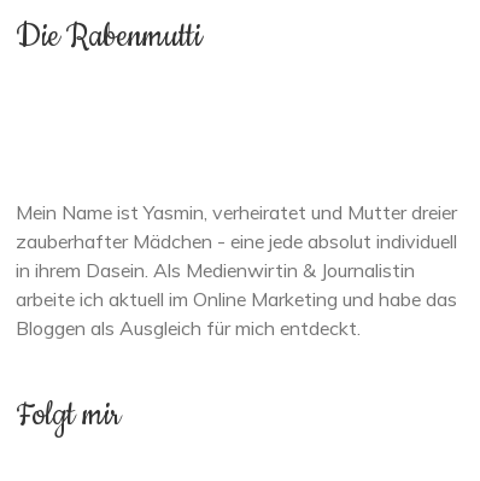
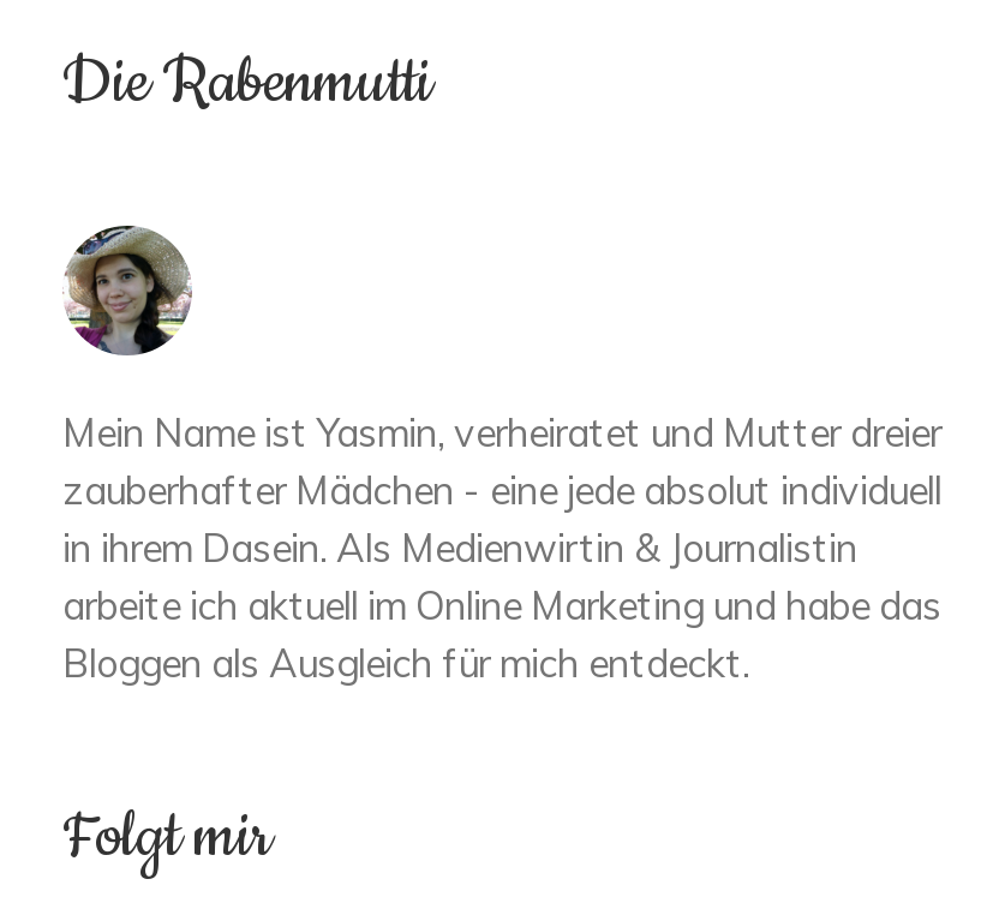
none -> [62,222,195,359] [image]

